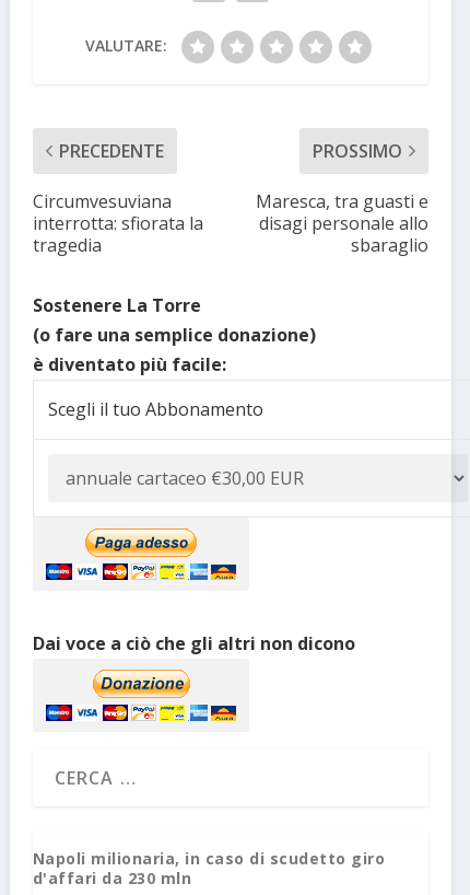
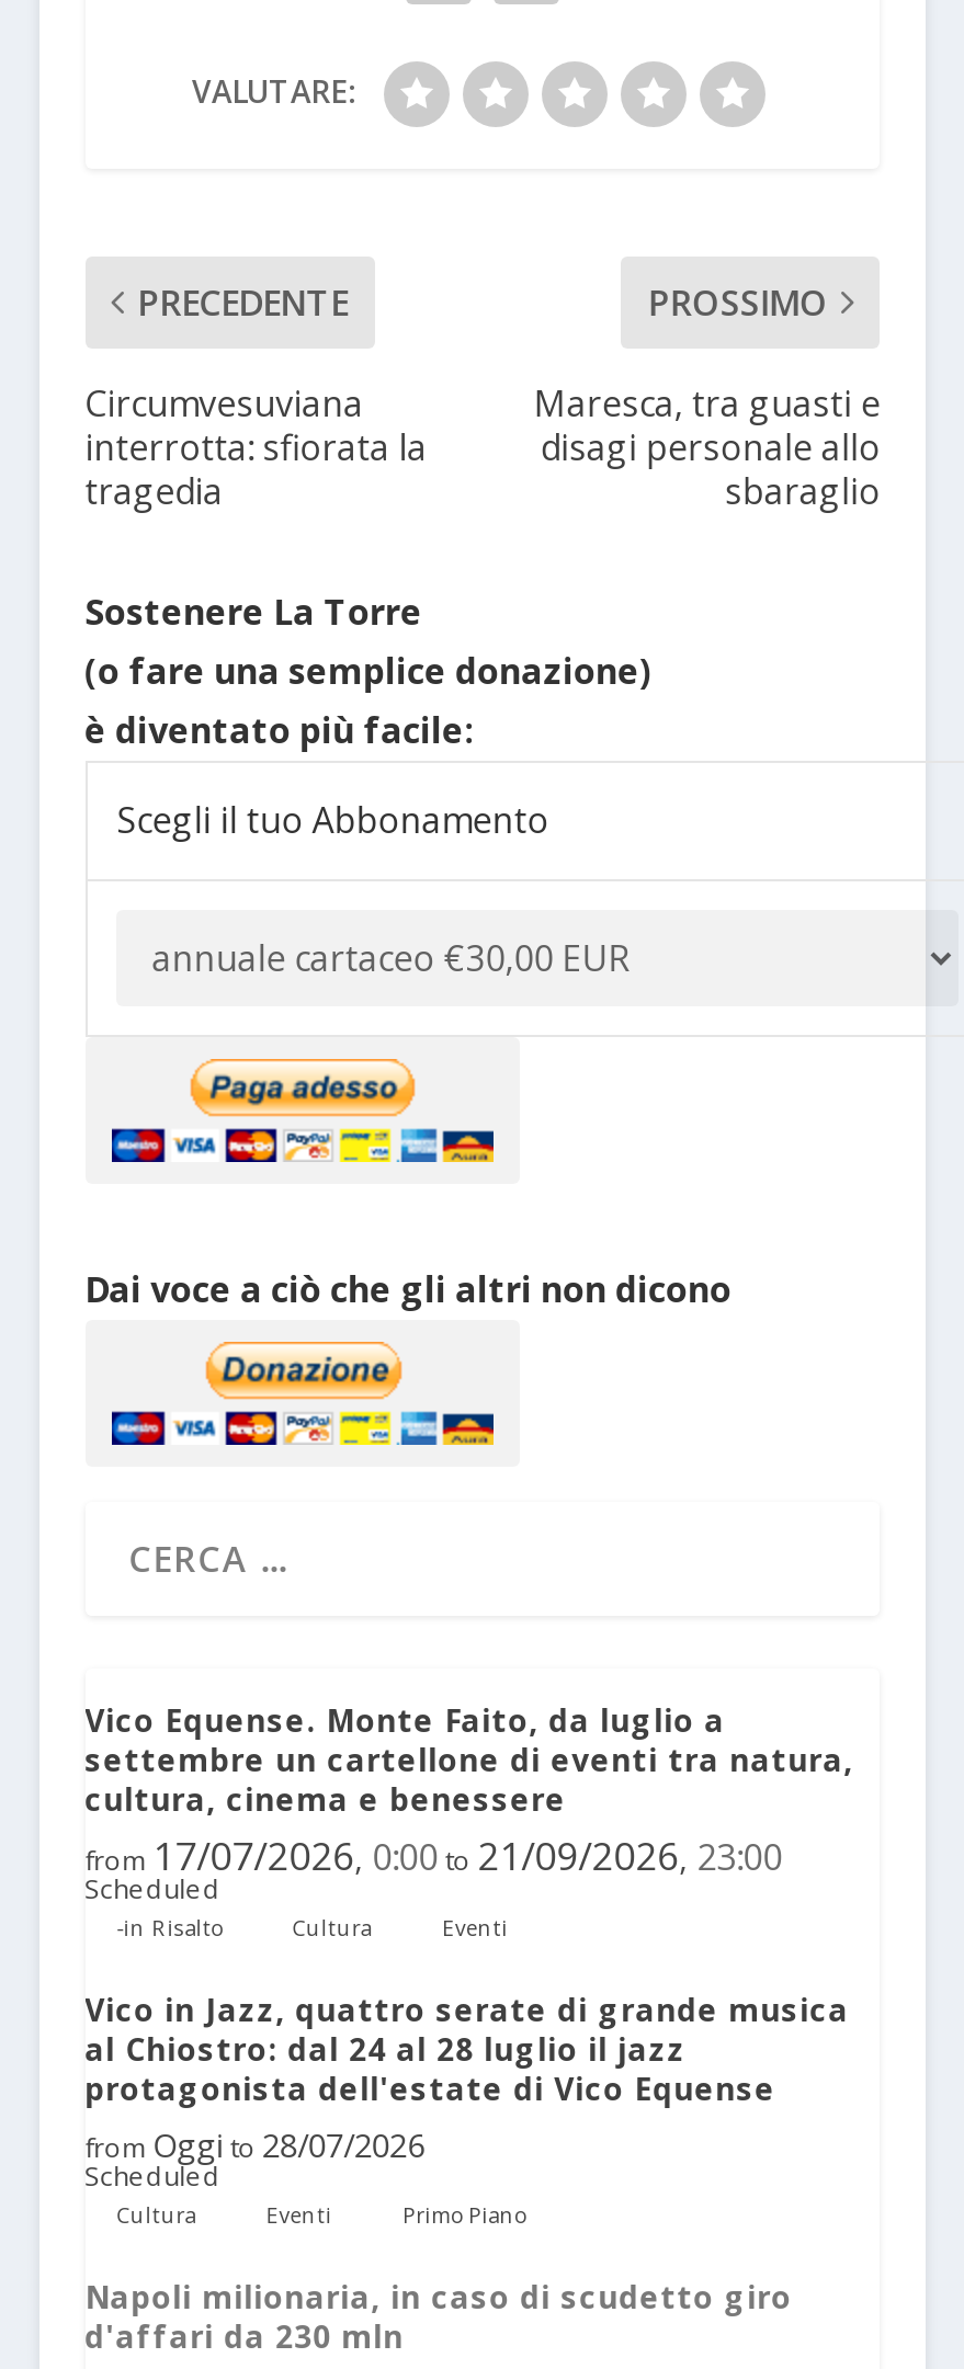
none -> [85,1699,853,2229] Vico Equense. Monte Faito, da luglio a | settembre un cartellone di eventi tra natura, | cultura, cinema e benessere | from 17/07/2026, 0:00 to 21/09/2026, 23:00 | Scheduled | -in Risalto | Cultura | Eventi | Vico in Jazz, quattro serate di grande musica | al Chiostro: dal 24 al 28 luglio il jazz | protagonista dell'estate di Vico Equense | from Oggi to 28/07/2026 | Scheduled | Cultura | Eventi | Primo Piano

